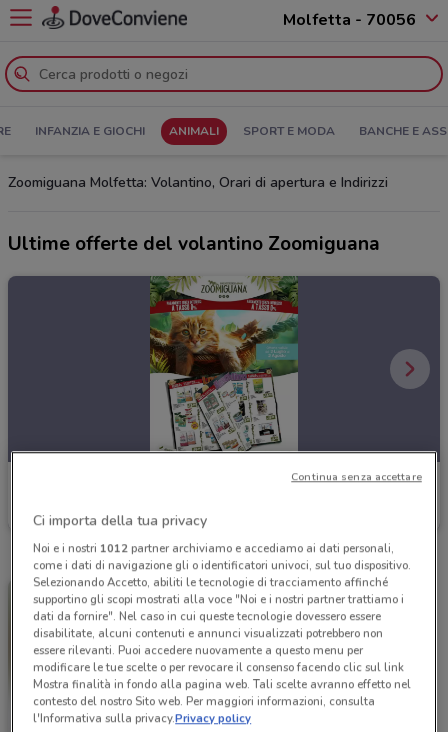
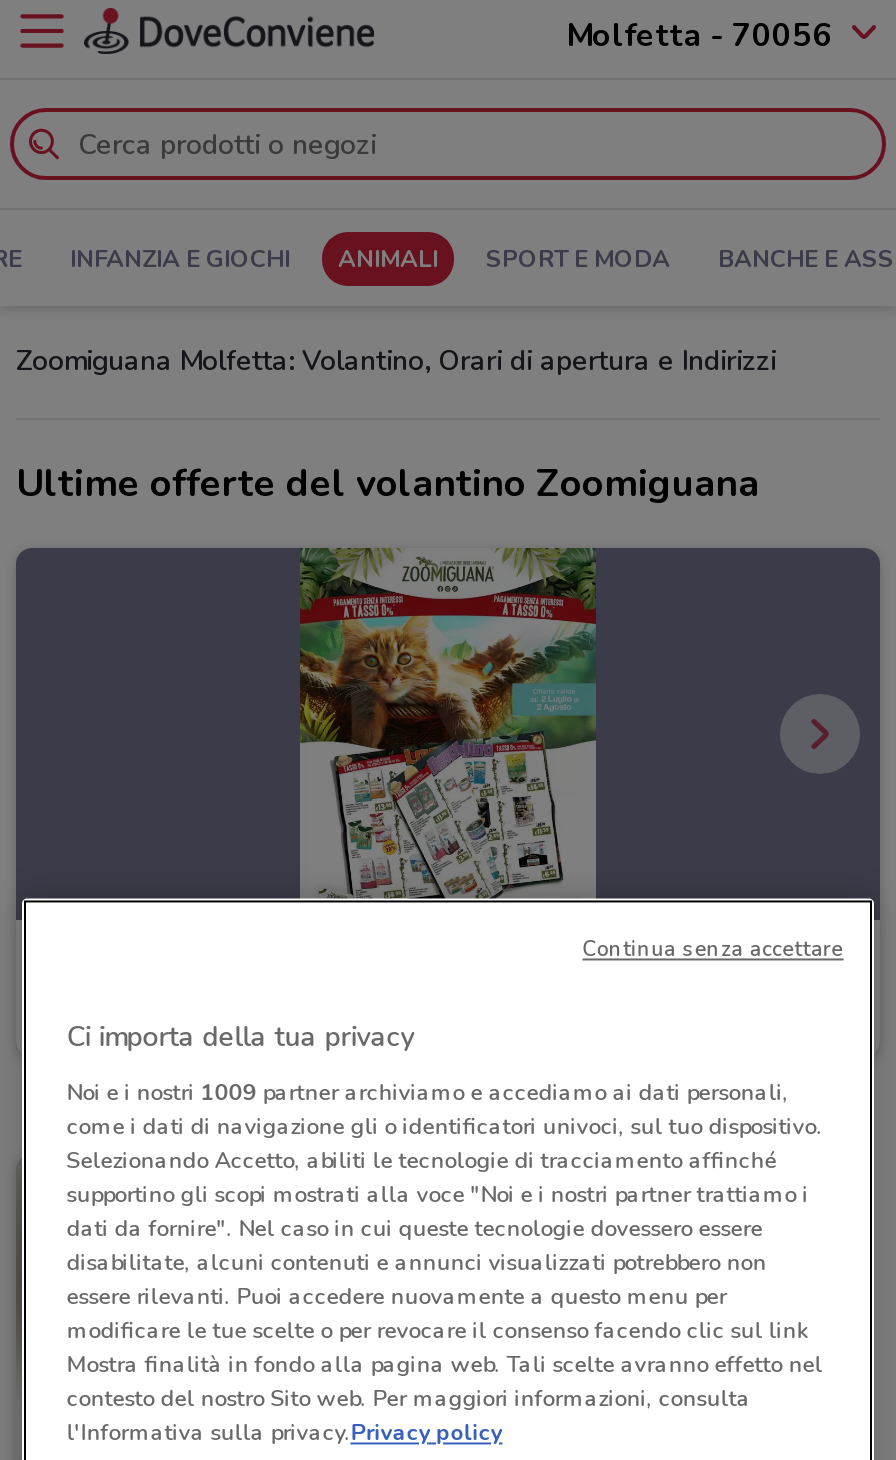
[33,540,394,556] Noi e i nostri 1012 partner archiviamo e accediamo ai dati personali, -> [66,1077,788,1109] Noi e i nostri 1009 partner archiviamo e accediamo ai dati personali,

